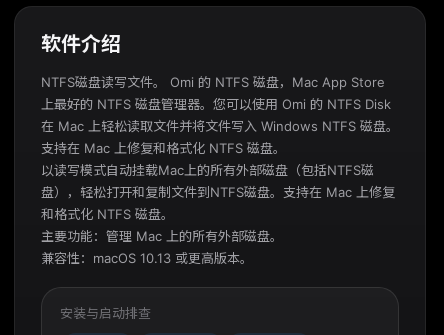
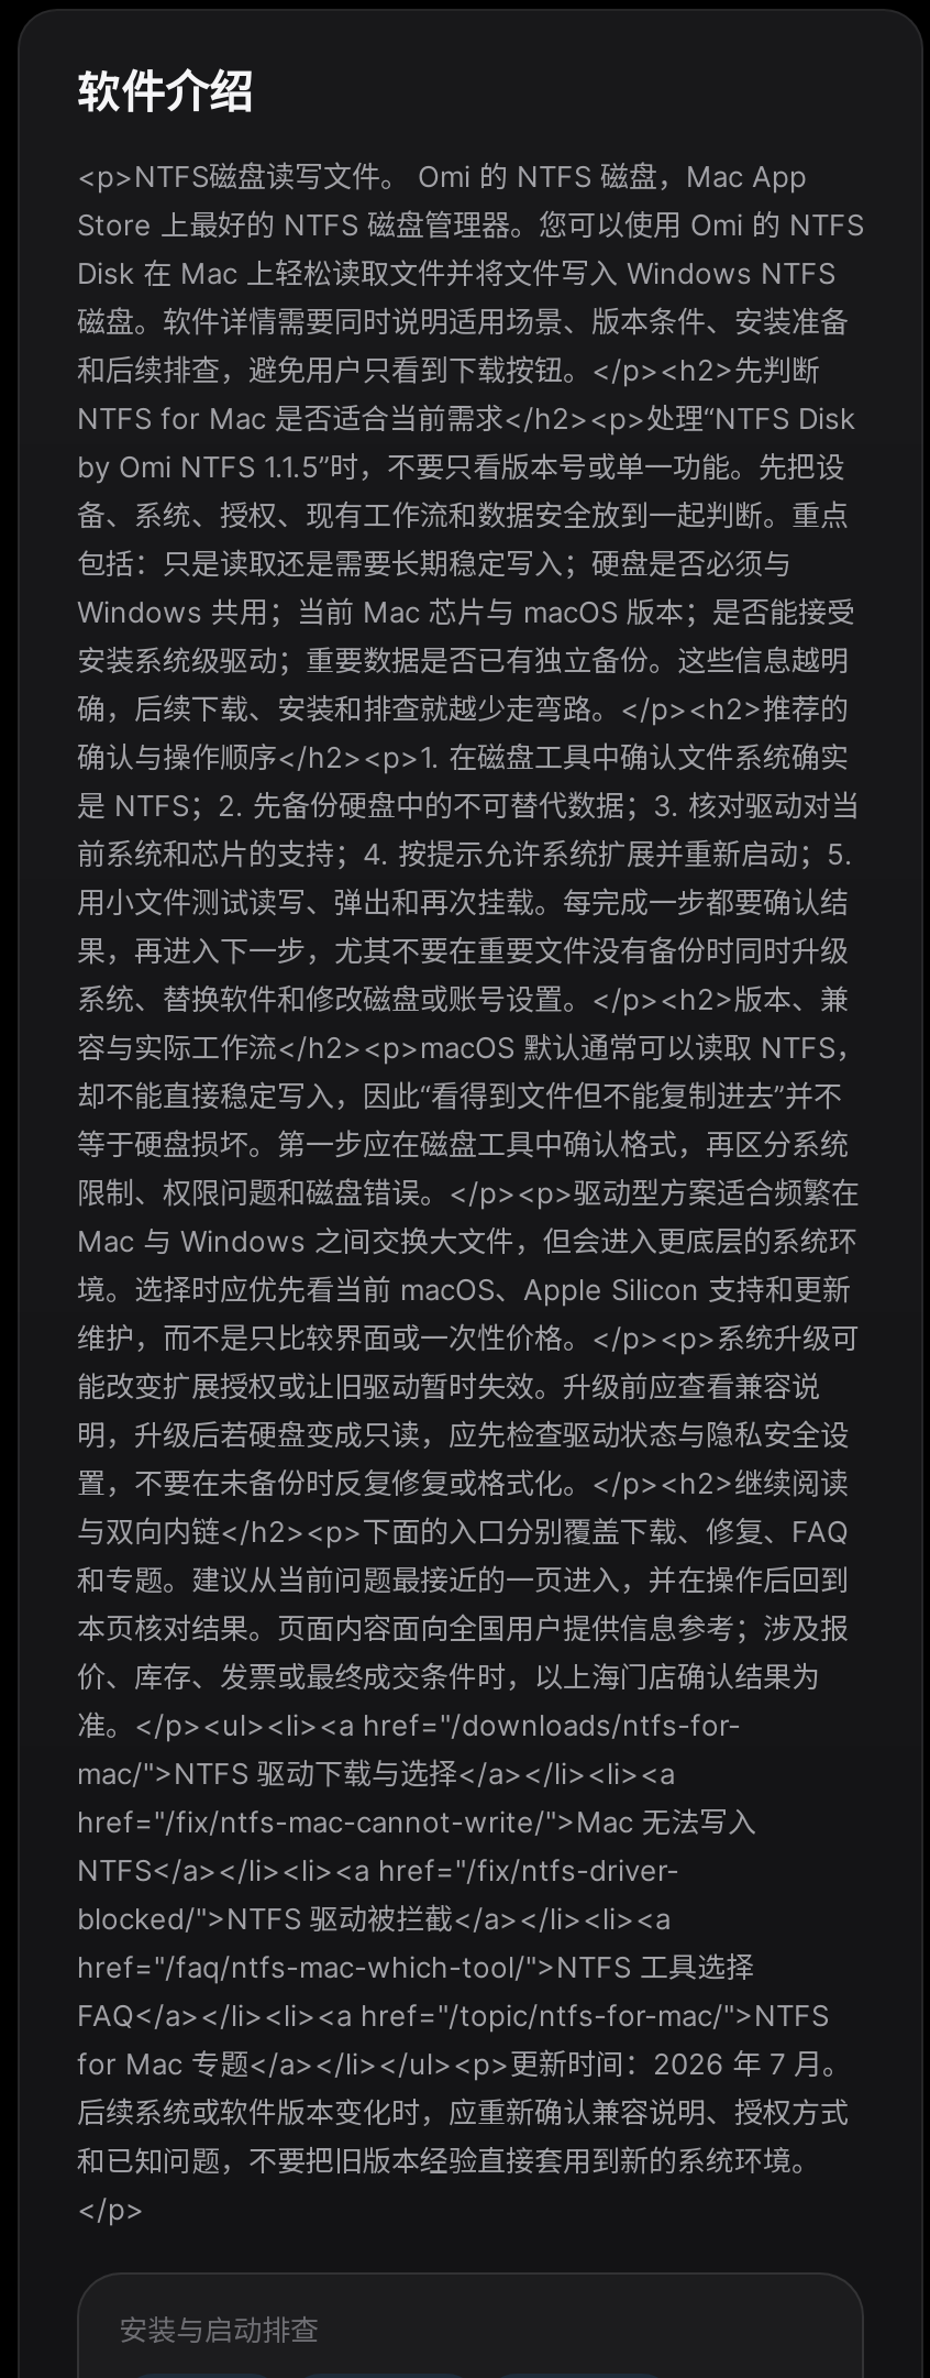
[41,74,399,266] NTFS磁盘读写文件。 Omi 的 NTFS 磁盘，Mac App Store | 上最好的 NTFS 磁盘管理器。您可以使用 Omi 的 NTFS Disk | 在 Mac 上轻松读取文件并将文件写入 Windows NTFS 磁盘。 | 支持在 Mac 上修复和格式化 NTFS 磁盘。 | 以读写模式自动挂载Mac上的所有外部磁盘（包括NTFS磁 | 盘），轻松打开和复制文件到NTFS磁盘。支持在 Mac 上修复 | 和格式化 NTFS 磁盘。 | 主要功能：管理 Mac 上的所有外部磁盘。 | 兼容性：macOS 10.13 或更高版本。 -> [77,158,864,2226] <p>NTFS磁盘读写文件。 Omi 的 NTFS 磁盘，Mac App | Store 上最好的 NTFS 磁盘管理器。您可以使用 Omi 的 NTFS | Disk 在 Mac 上轻松读取文件并将文件写入 Windows NTFS | 磁盘。软件详情需要同时说明适用场景、版本条件、安装准备 | 和后续排查，避免用户只看到下载按钮。</p><h2>先判断 | NTFS for Mac 是否适合当前需求</h2><p>处理“NTFS Disk | by Omi NTFS 1.1.5”时，不要只看版本号或单一功能。先把设 | 备、系统、授权、现有工作流和数据安全放到一起判断。重点 | 包括：只是读取还是需要长期稳定写入；硬盘是否必须与 | Windows 共用；当前 Mac 芯片与 macOS 版本；是否能接受 | 安装系统级驱动；重要数据是否已有独立备份。这些信息越明 | 确，后续下载、安装和排查就越少走弯路。</p><h2>推荐的 | 确认与操作顺序</h2><p>1. 在磁盘工具中确认文件系统确实 | 是 NTFS；2. 先备份硬盘中的不可替代数据；3. 核对驱动对当 | 前系统和芯片的支持；4. 按提示允许系统扩展并重新启动；5. | 用小文件测试读写、弹出和再次挂载。每完成一步都要确认结 | 果，再进入下一步，尤其不要在重要文件没有备份时同时升级 | 系统、替换软件和修改磁盘或账号设置。</p><h2>版本、兼 | 容与实际工作流</h2><p>macOS 默认通常可以读取 NTFS， | 却不能直接稳定写入，因此“看得到文件但不能复制进去”并不 | 等于硬盘损坏。第一步应在磁盘工具中确认格式，再区分系统 | 限制、权限问题和磁盘错误。</p><p>驱动型方案适合频繁在 | Mac 与 Windows 之间交换大文件，但会进入更底层的系统环 | 境。选择时应优先看当前 macOS、Apple Silicon 支持和更新 | 维护，而不是只比较界面或一次性价格。</p><p>系统升级可 | 能改变扩展授权或让旧驱动暂时失效。升级前应查看兼容说 | 明，升级后若硬盘变成只读，应先检查驱动状态与隐私安全设 | 置，不要在未备份时反复修复或格式化。</p><h2>继续阅读 | 与双向内链</h2><p>下面的入口分别覆盖下载、修复、FAQ | 和专题。建议从当前问题最接近的一页进入，并在操作后回到 | 本页核对结果。页面内容面向全国用户提供信息参考；涉及报 | 价、库存、发票或最终成交条件时，以上海门店确认结果为 | 准。</p><ul><li><a href="/downloads/ntfs-for- | mac/">NTFS 驱动下载与选择</a></li><li><a | href="/fix/ntfs-mac-cannot-write/">Mac 无法写入 | NTFS</a></li><li><a href="/fix/ntfs-driver- | blocked/">NTFS 驱动被拦截</a></li><li><a | href="/faq/ntfs-mac-which-tool/">NTFS 工具选择 | FAQ</a></li><li><a href="/topic/ntfs-for-mac/">NTFS | for Mac 专题</a></li></ul><p>更新时间：2026 年 7 月。 | 后续系统或软件版本变化时，应重新确认兼容说明、授权方式 | 和已知问题，不要把旧版本经验直接套用到新的系统环境。 | </p>

